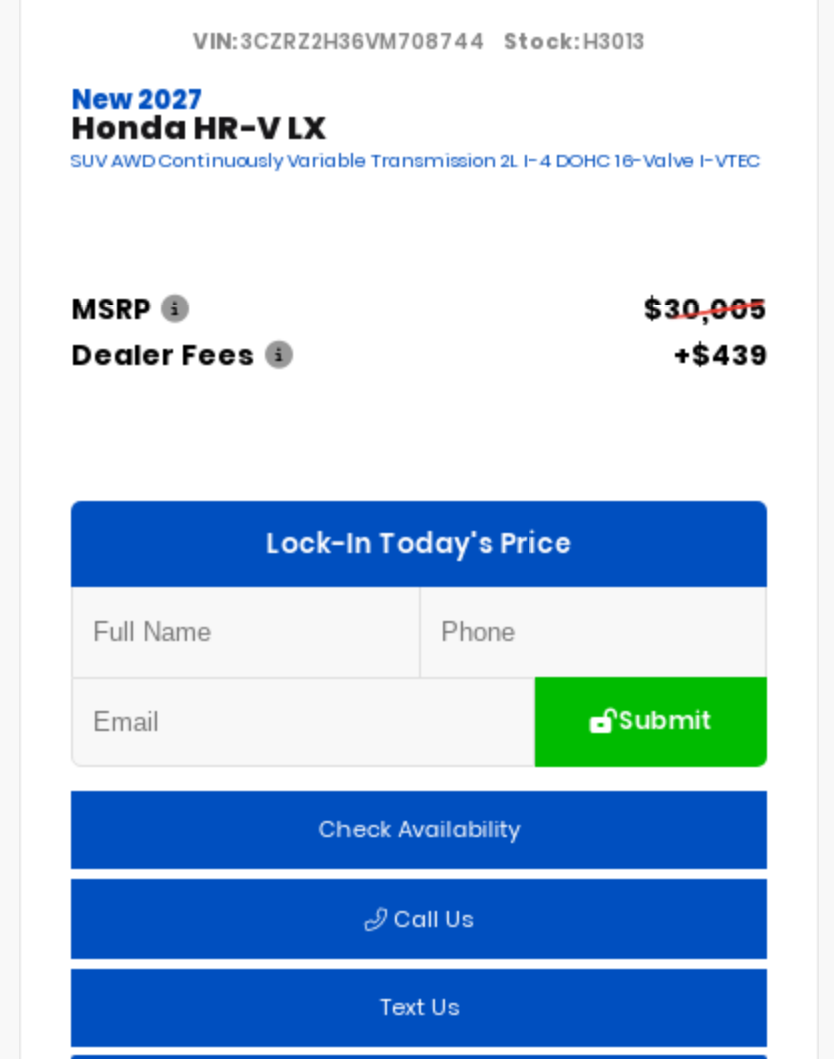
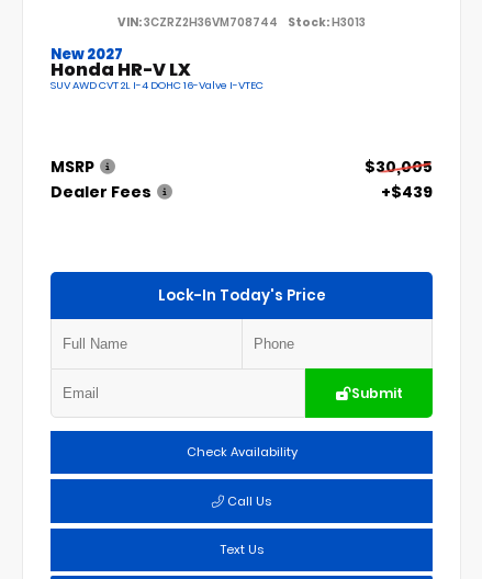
[71,147,761,173] SUV AWD Continuously Variable Transmission 2L I-4 DOHC 16-Valve I-VTEC -> [51,79,264,93] SUV AWD CVT 2L I-4 DOHC 16-Valve I-VTEC

